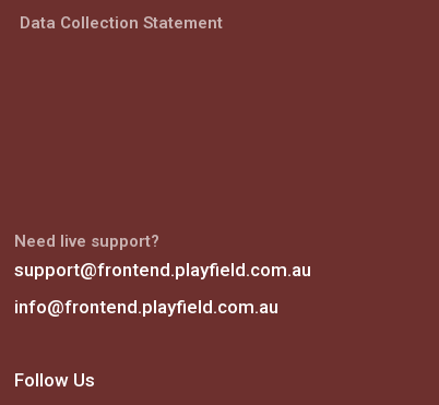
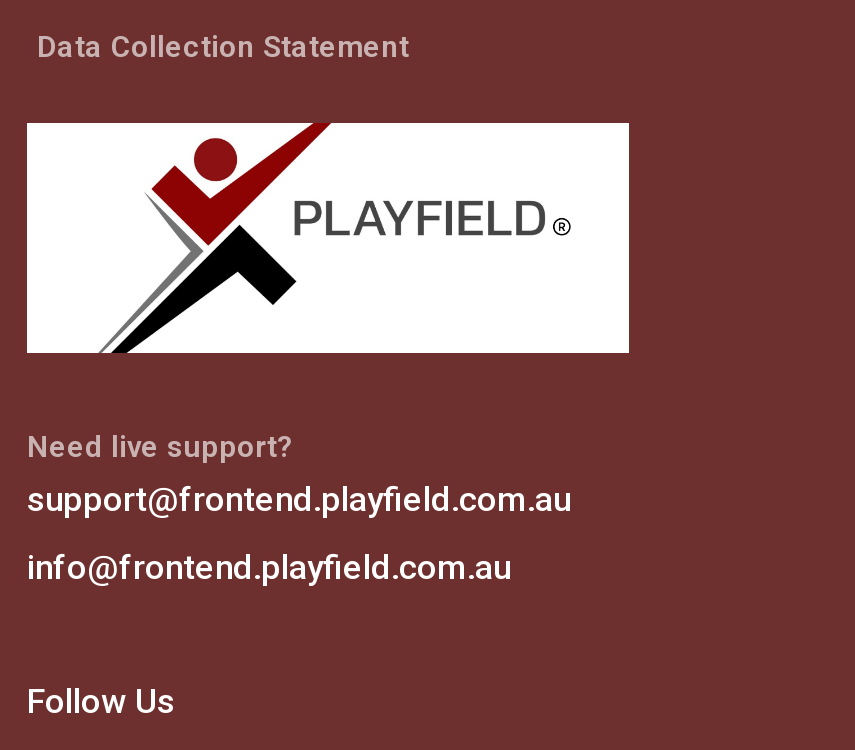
none -> [25,121,631,355] [image]

